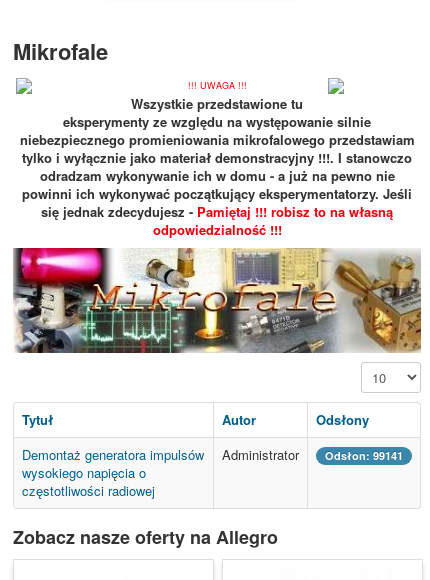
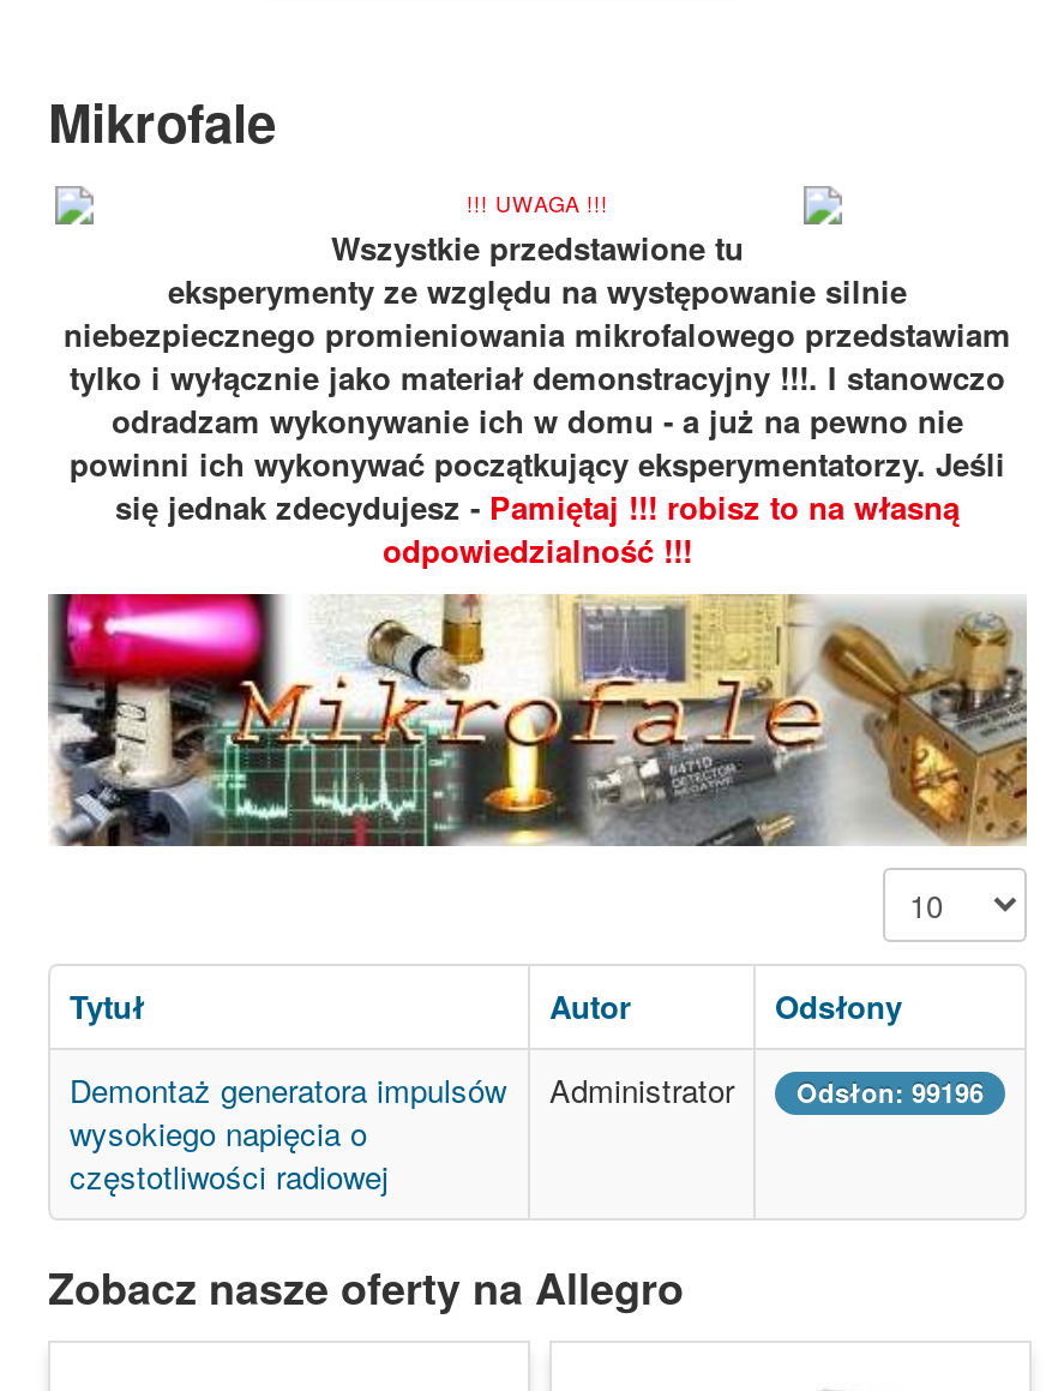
[22,445,403,464] Demontaż generatora impulsów Administrator Odsłon: 99141 -> [70,1066,984,1112] Demontaż generatora impulsów Administrator Odsłon: 99196

